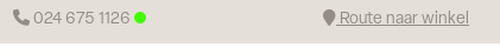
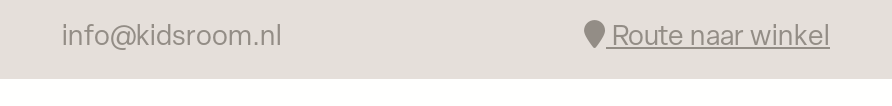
[30,11,134,28] 024 675 1126 -> [62,23,282,53] info@kidsroom.nl

